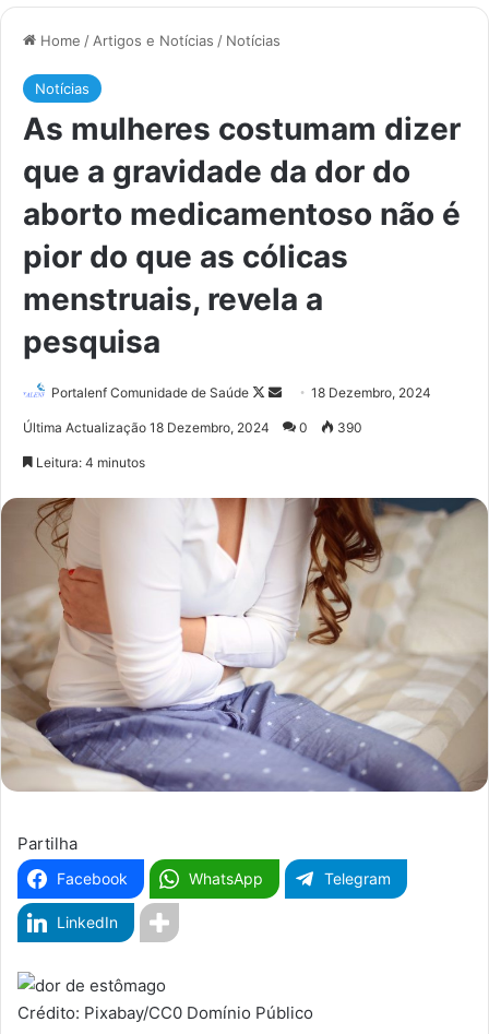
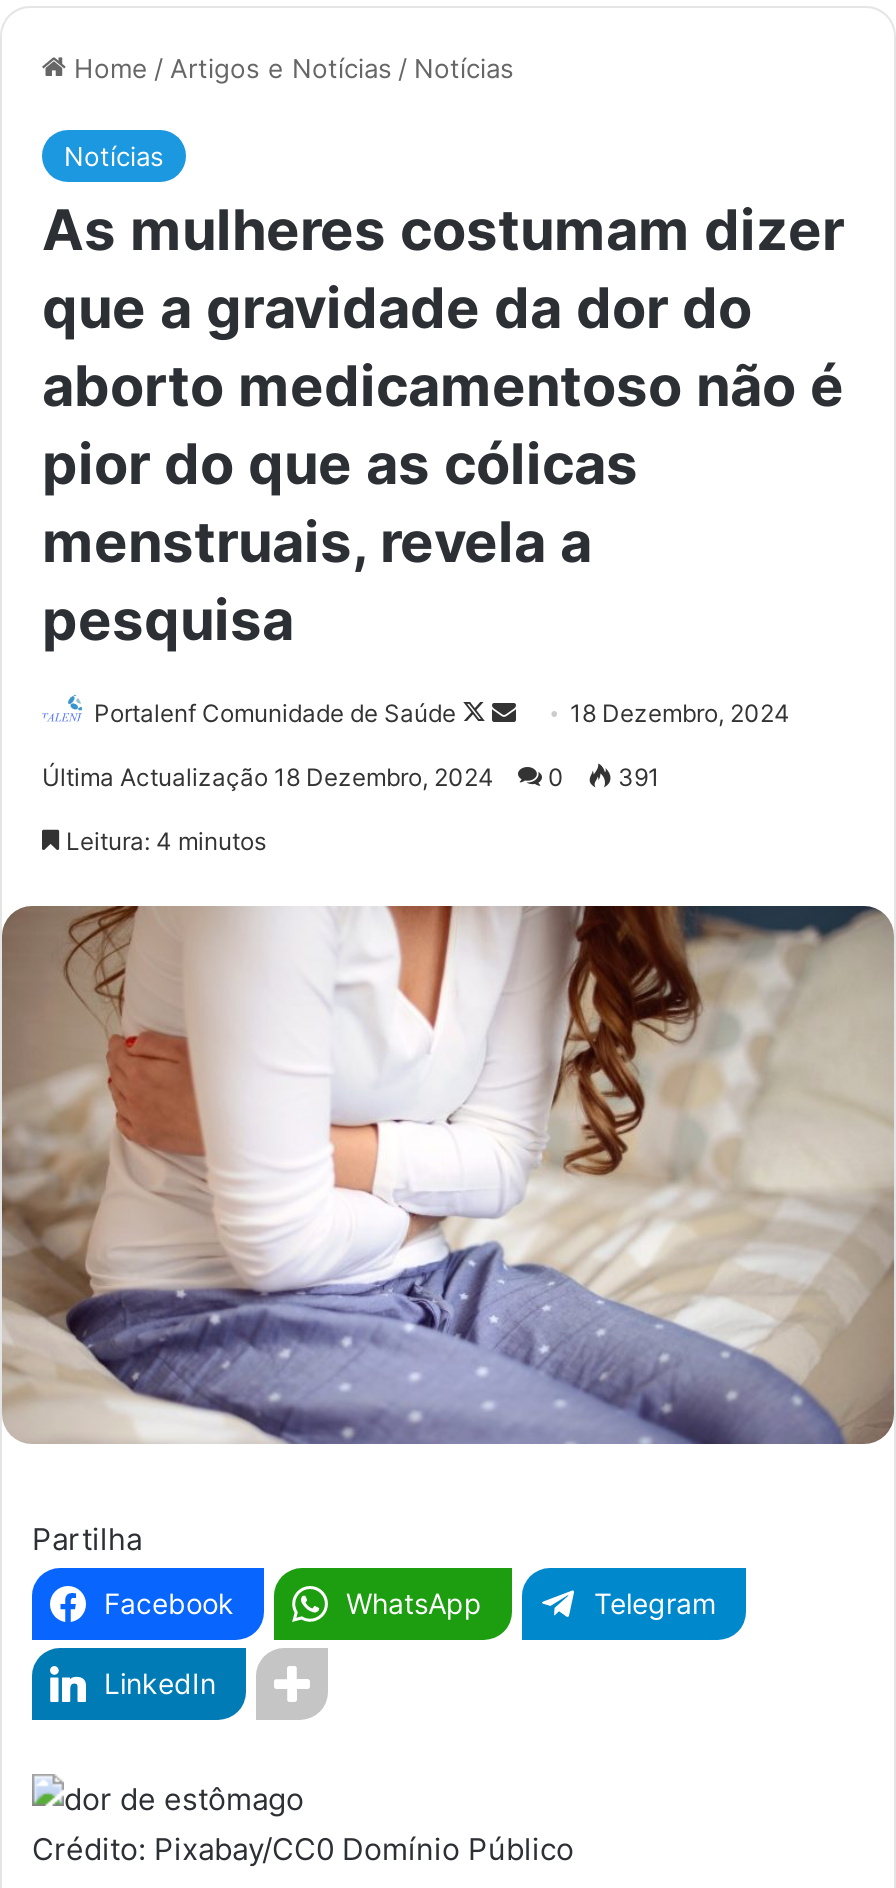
[23,419,362,436] Última Actualização 18 Dezembro, 2024 0 390 -> [42,762,660,792] Última Actualização 18 Dezembro, 2024 0 391

